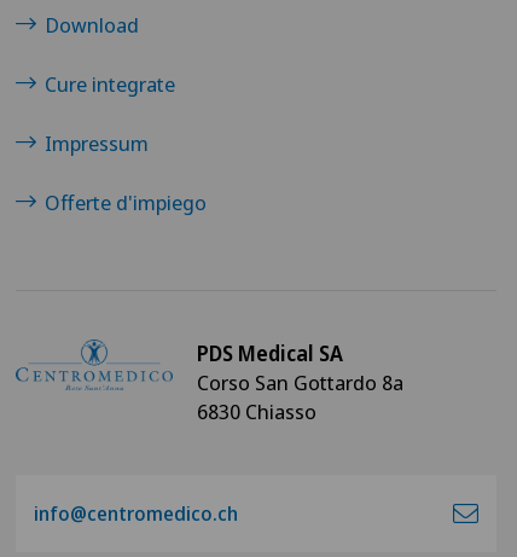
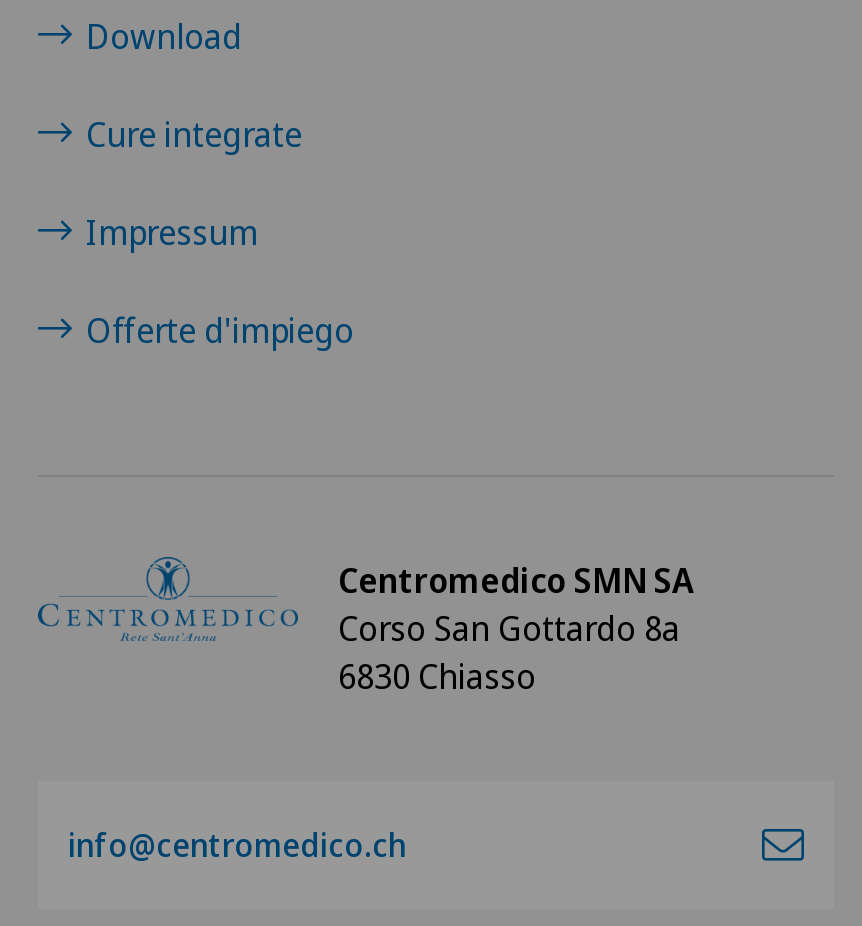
[197,339,343,367] PDS Medical SA -> [338,557,694,603] Centromedico SMN SA

